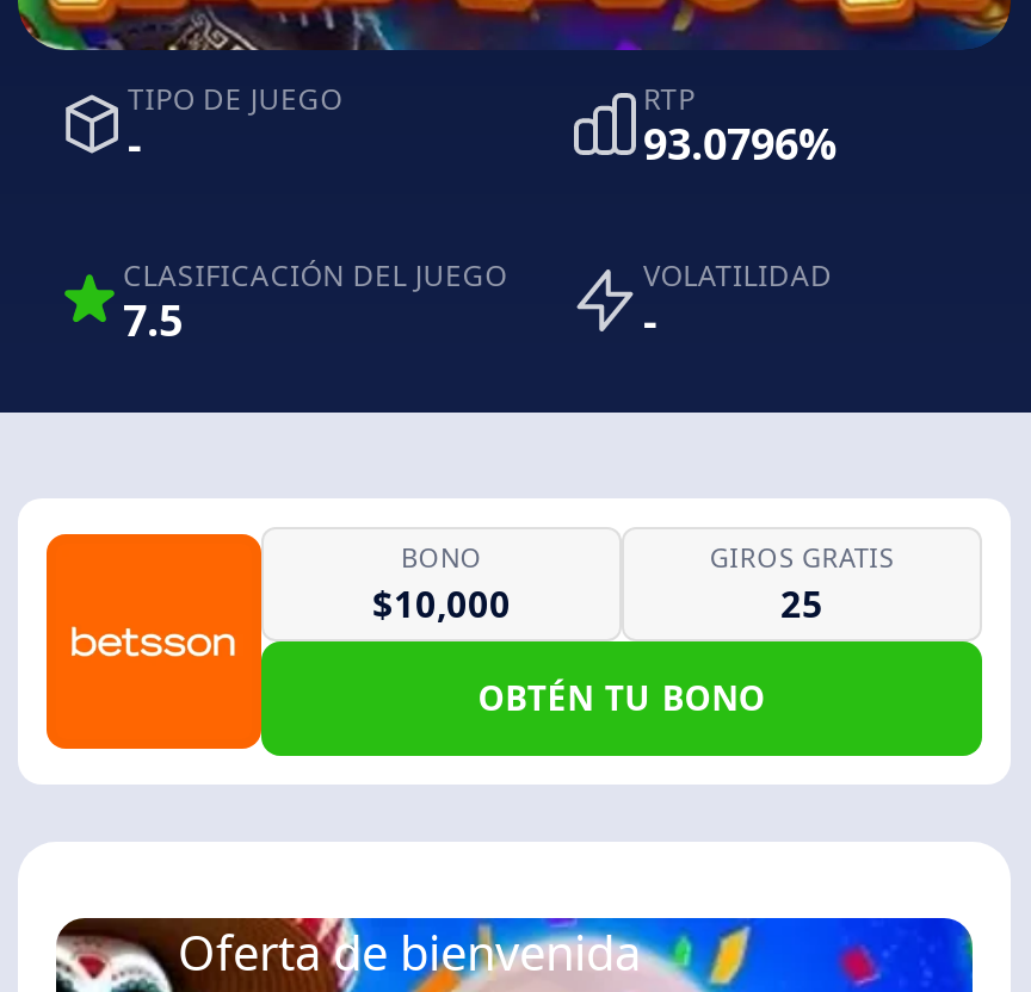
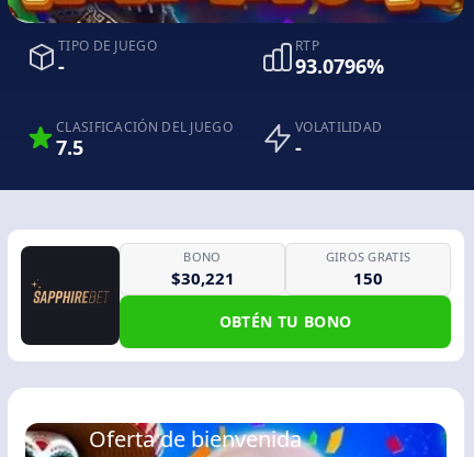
[44,532,264,751] [image] -> [20,245,121,346] [image]
[372,579,511,627] $10,000 -> [171,267,234,289] $30,221
[780,579,823,627] 25 -> [353,267,383,289] 150

